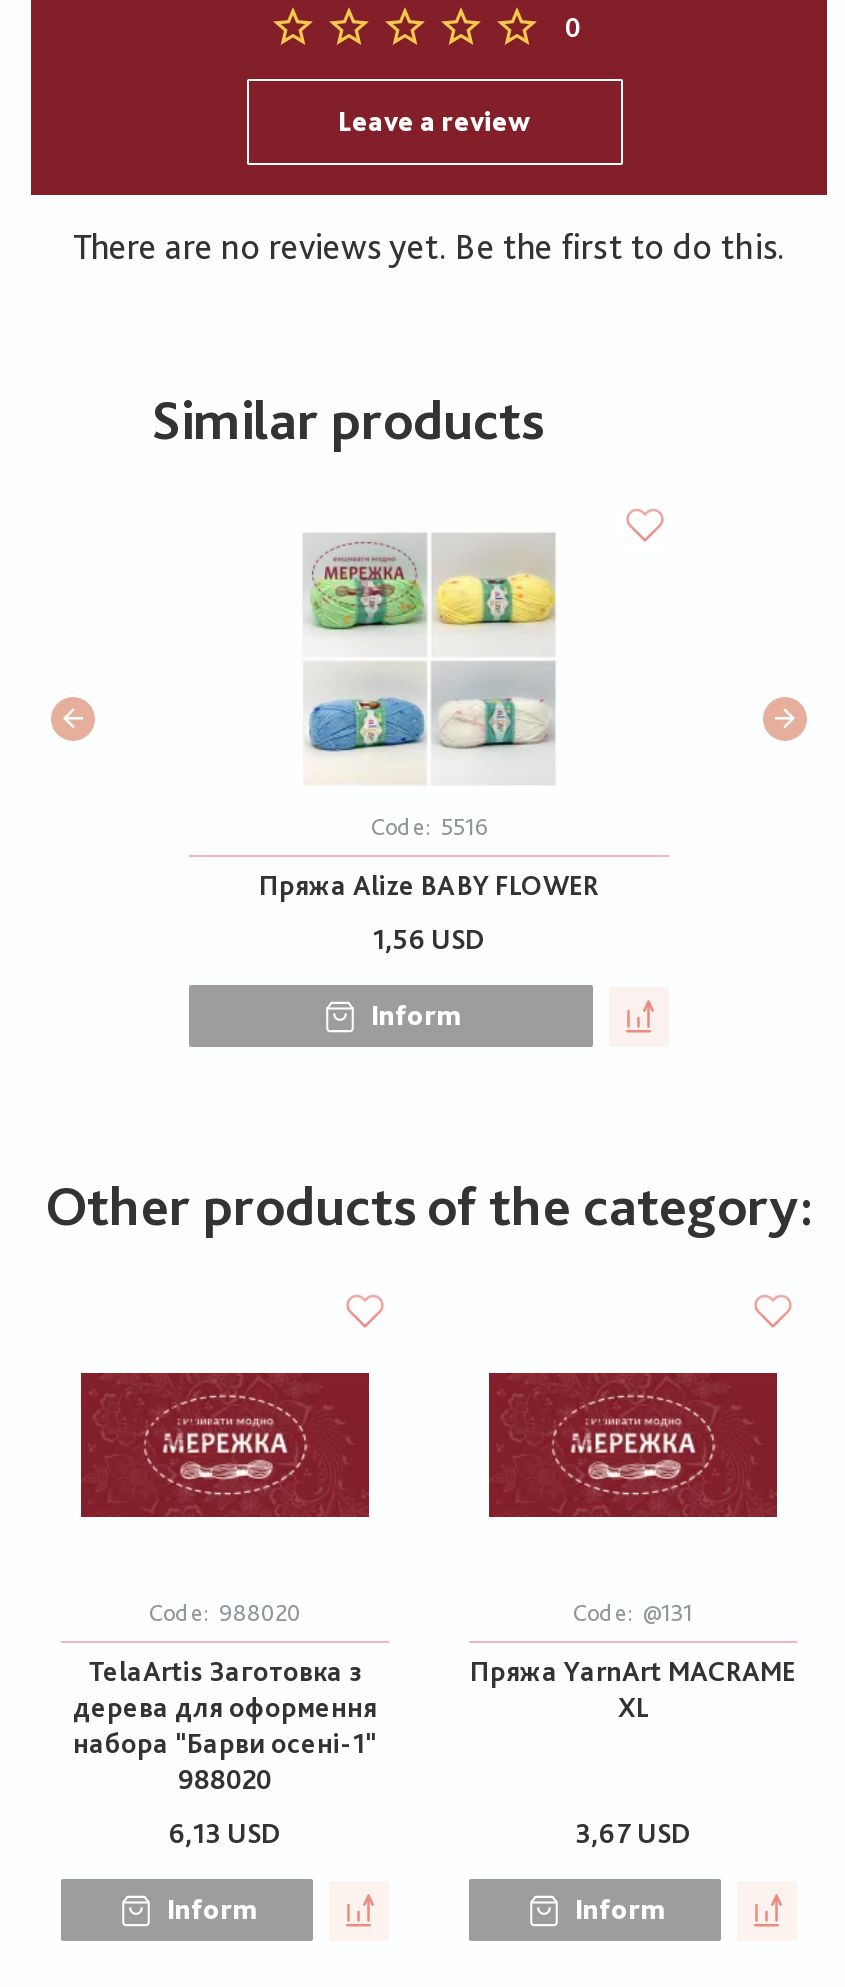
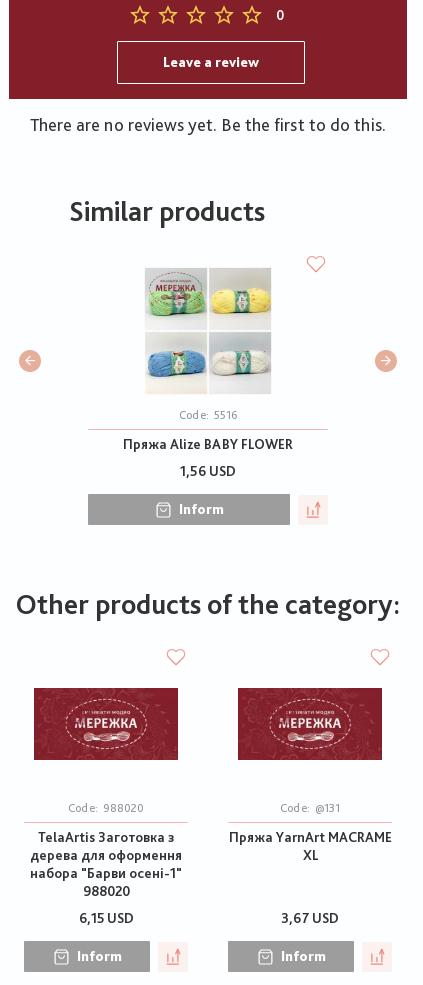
[169,1817,281,1849] 6,13 USD -> [78,910,133,926] 6,15 USD

